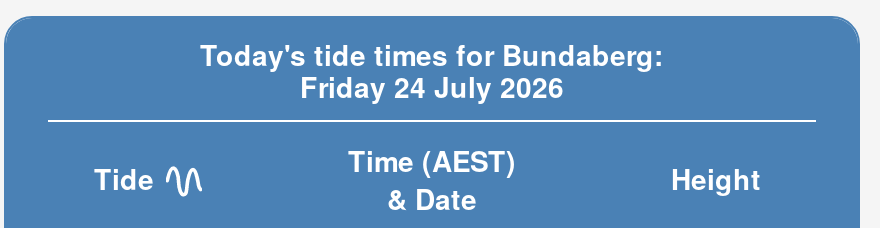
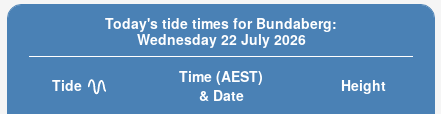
[300,66,564,106] Friday 24 July 2026 -> [136,29,305,49] Wednesday 22 July 2026

